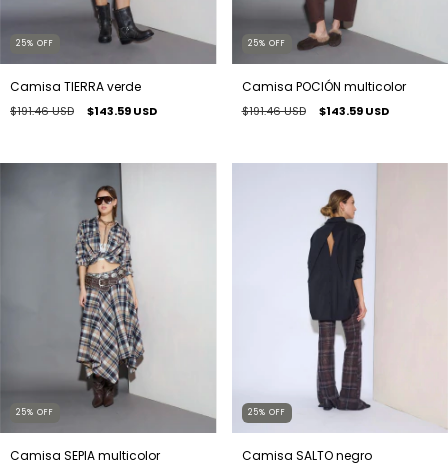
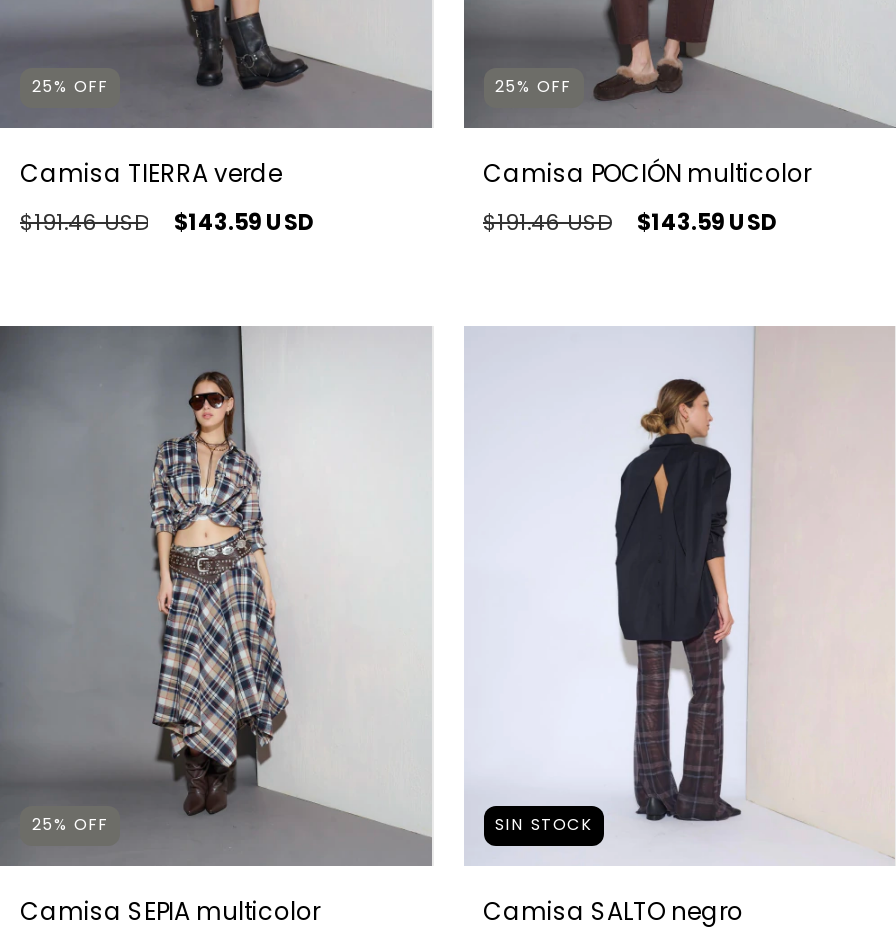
[247,407,285,418] 25% OFF -> [495,815,591,837] SIN STOCK

